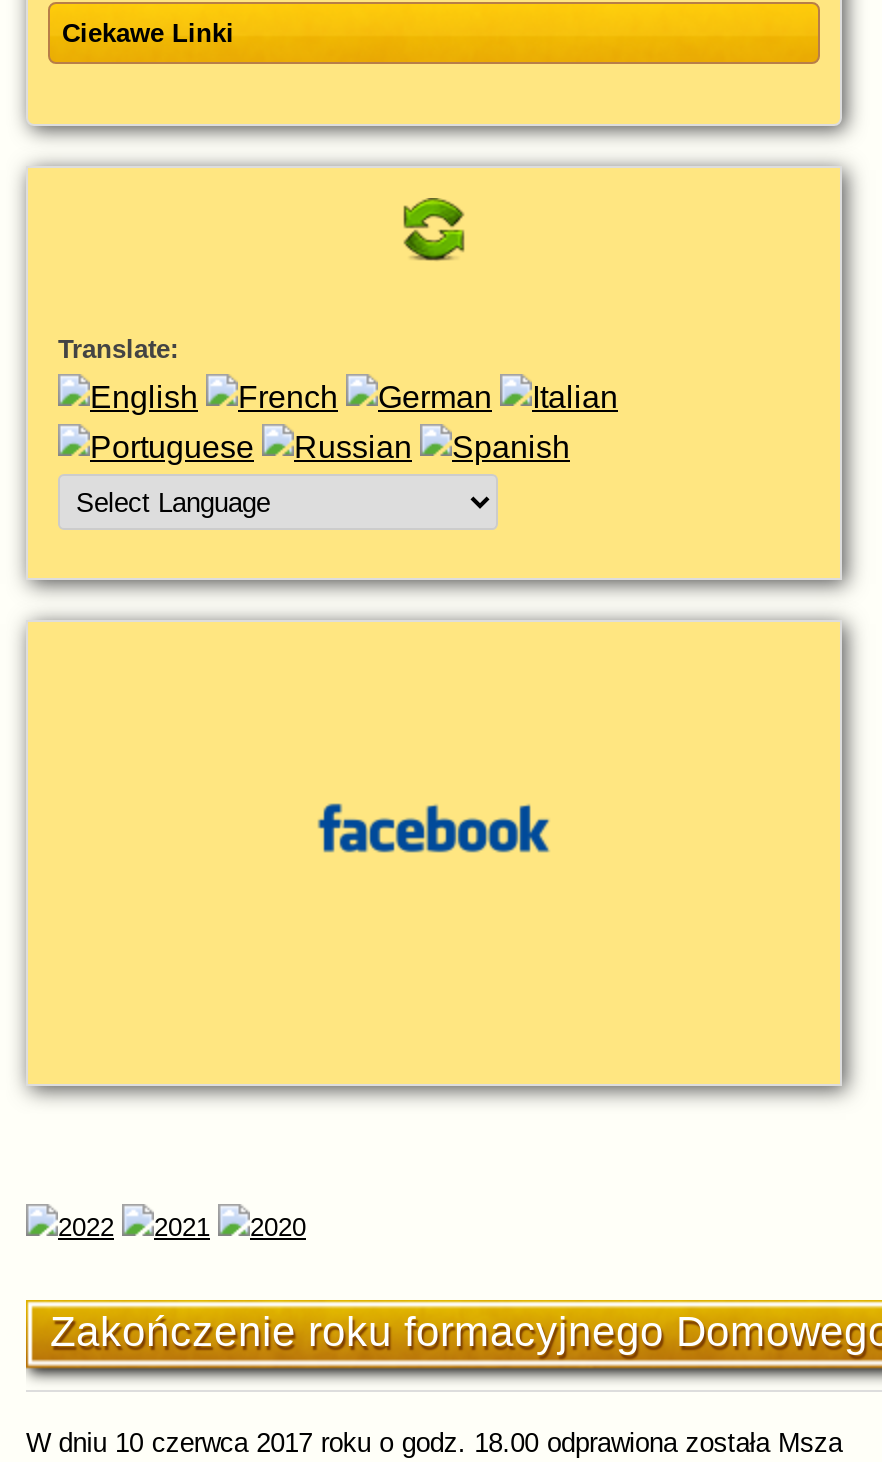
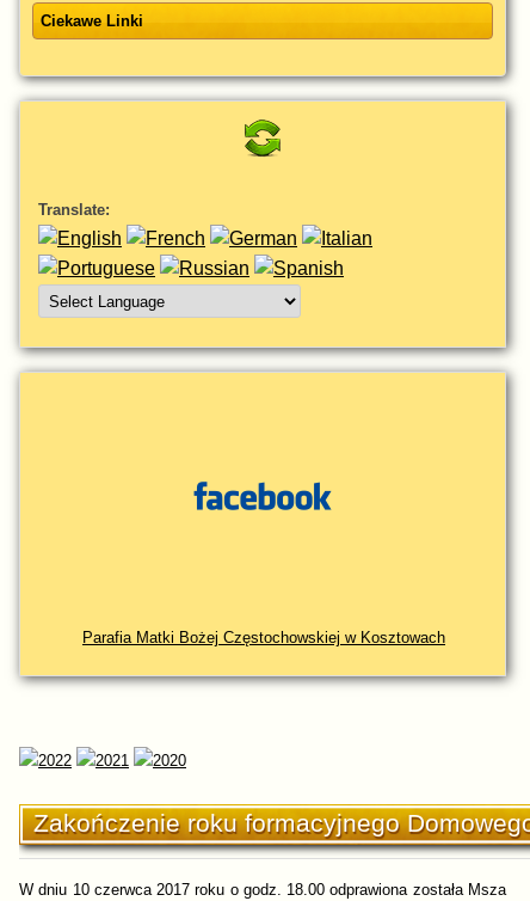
none -> [82,628,445,646] Parafia Matki Bożej Częstochowskiej w Kosztowach

